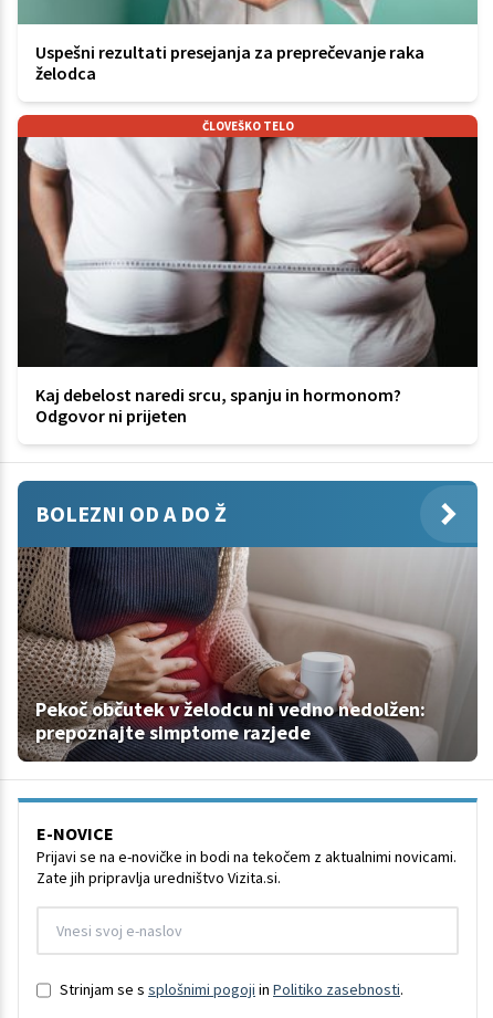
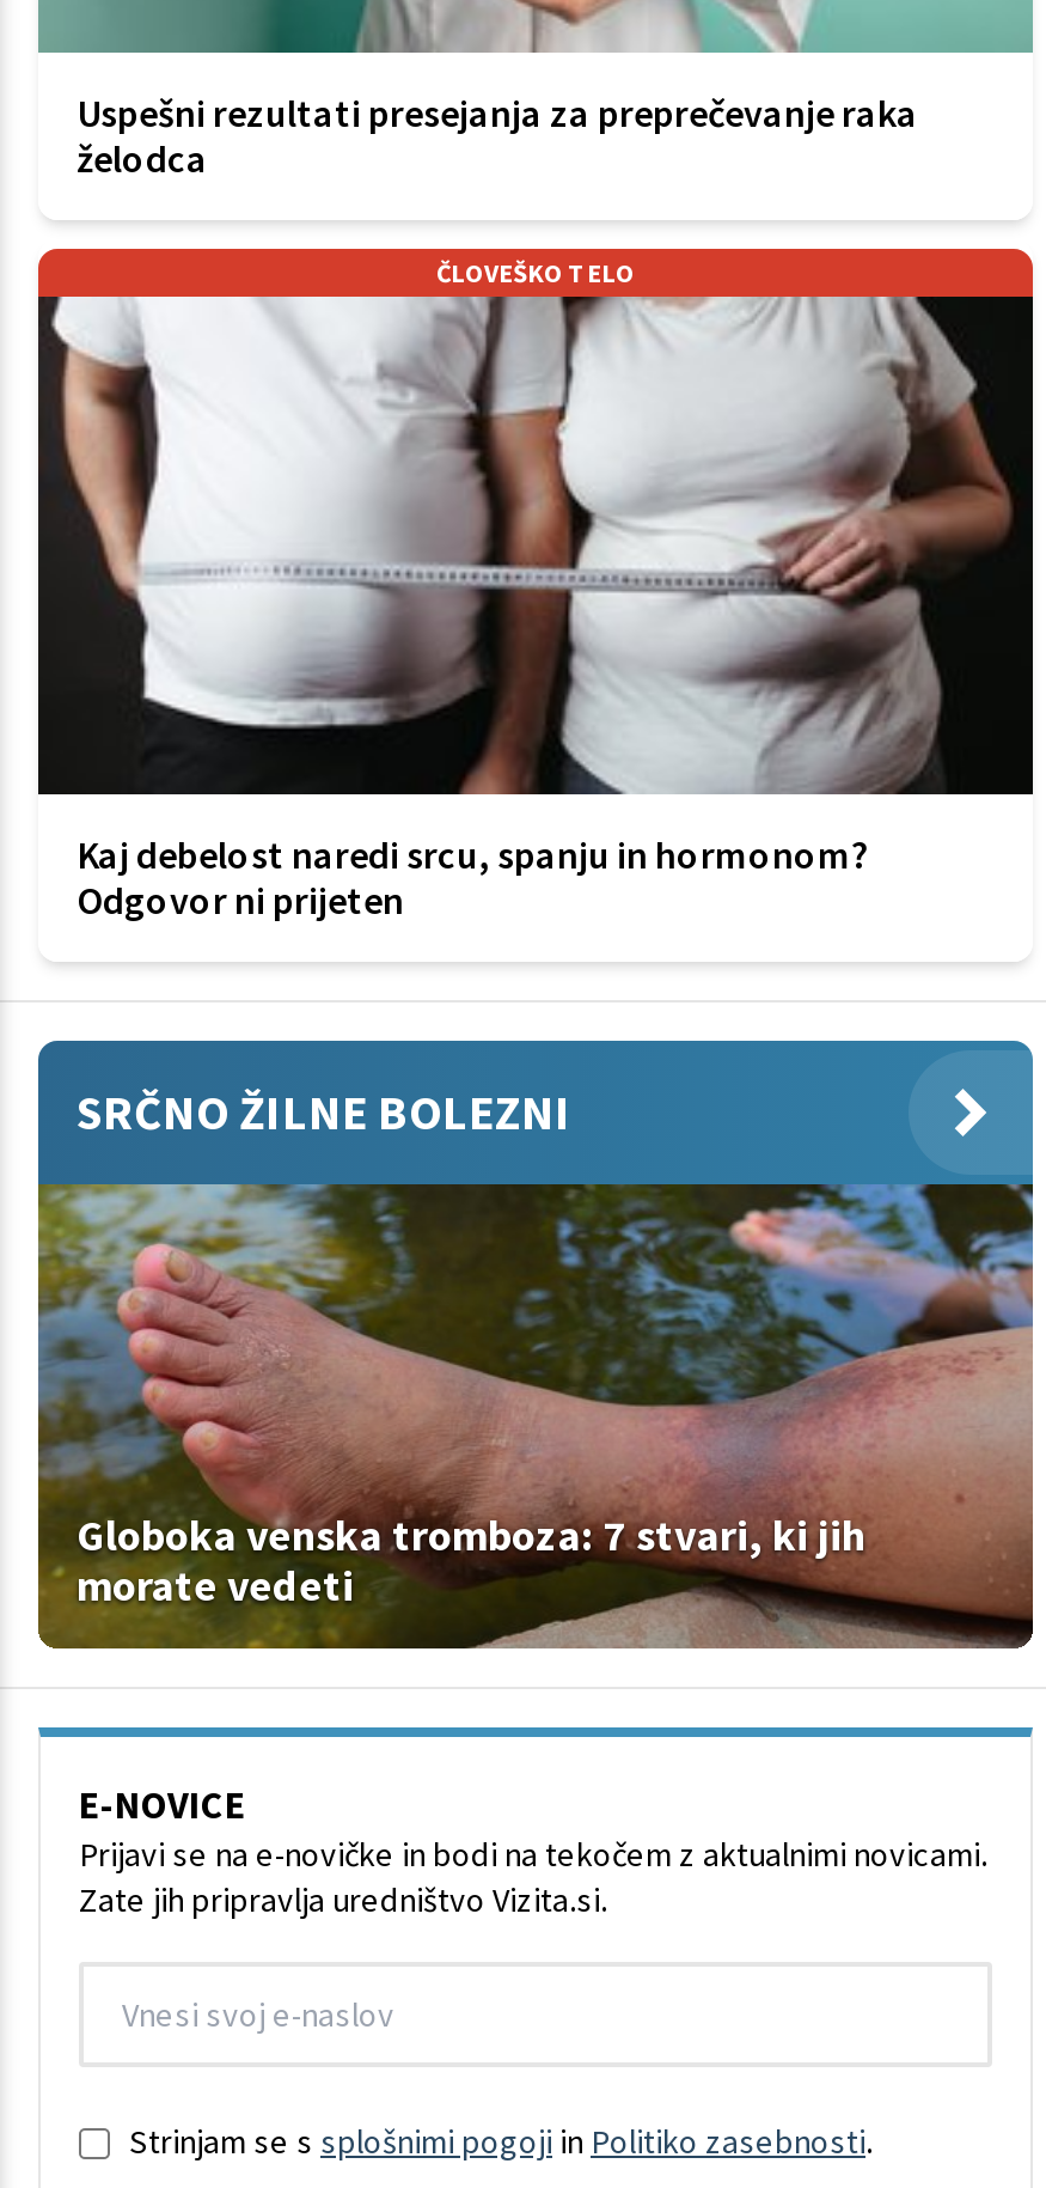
[35,499,227,527] BOLEZNI OD A DO Ž -> [77,1081,571,1141] SRČNO ŽILNE BOLEZNI
[17,546,478,763] [image] | Pekoč občutek v želodcu ni vedno nedolžen: | prepoznajte simptome razjede -> [36,1182,1033,1651] [image] | Globoka venska tromboza: 7 stvari, ki jih | morate vedeti

